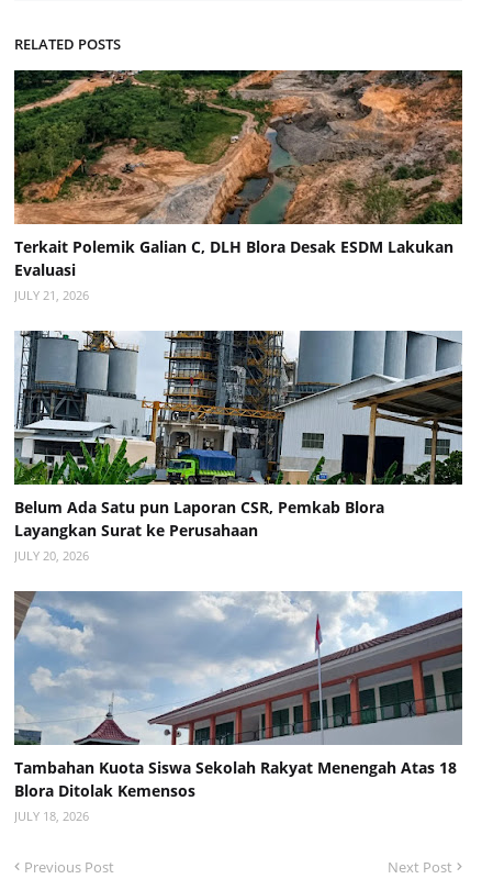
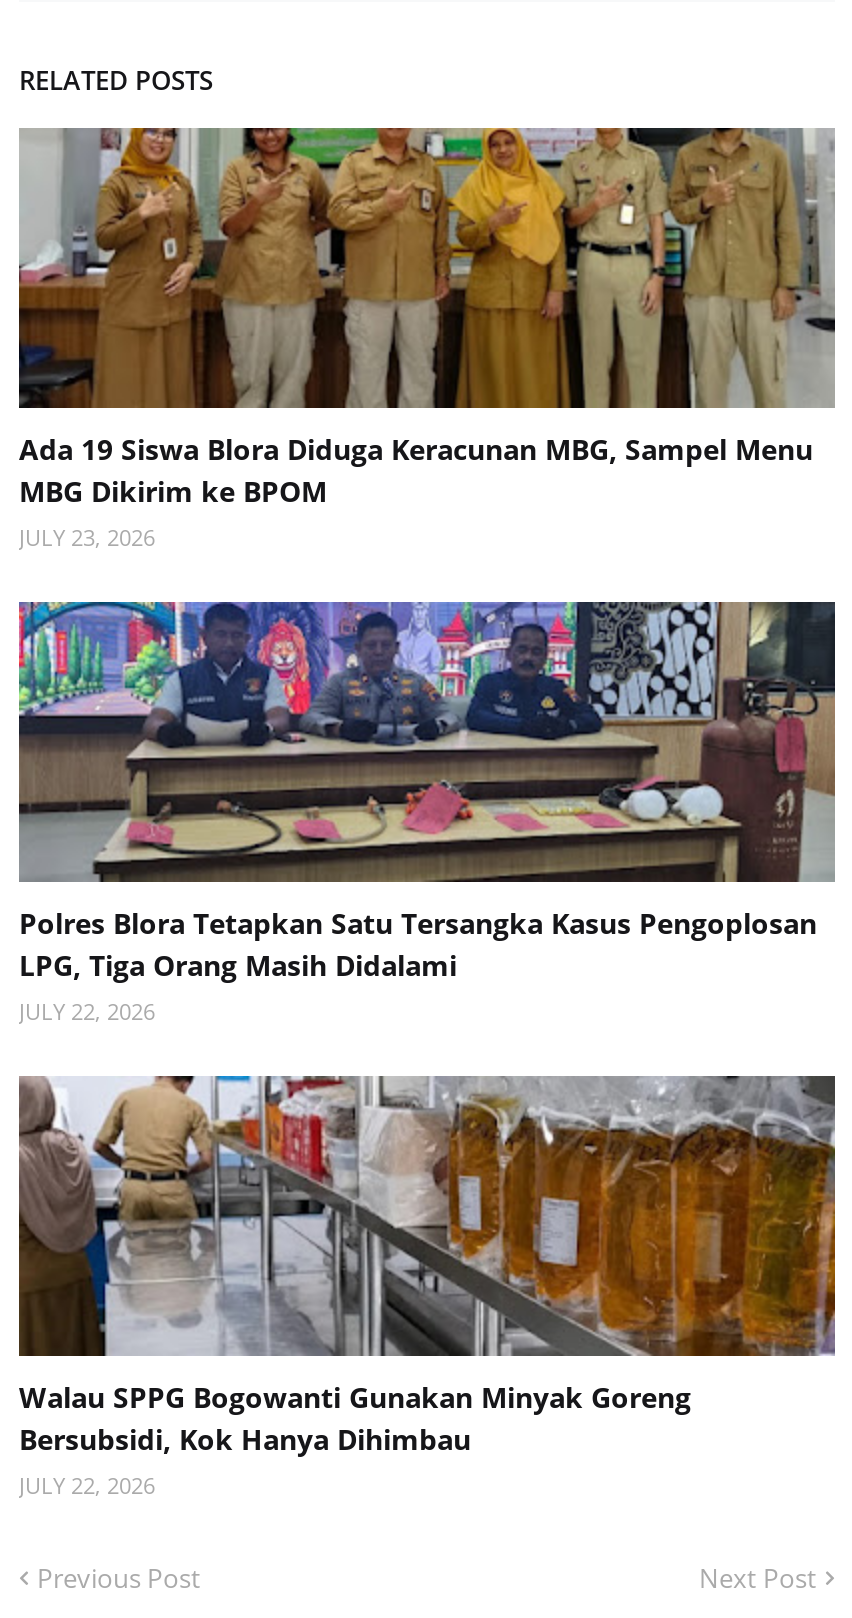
[13,69,463,303] [image] | Terkait Polemik Galian C, DLH Blora Desak ESDM Lakukan | Evaluasi | JULY 21, 2026 -> [17,126,837,551] [image] | Ada 19 Siswa Blora Diduga Keracunan MBG, Sampel Menu | MBG Dikirim ke BPOM | JULY 23, 2026
[14,330,463,563] [image] | Belum Ada Satu pun Laporan CSR, Pemkab Blora | Layangkan Surat ke Perusahaan | JULY 20, 2026 -> [17,600,837,1025] [image] | Polres Blora Tetapkan Satu Tersangka Kasus Pengoplosan | LPG, Tiga Orang Masih Didalami | JULY 22, 2026
[13,590,463,824] [image] | Tambahan Kuota Siswa Sekolah Rakyat Menengah Atas 18 | Blora Ditolak Kemensos | JULY 18, 2026 -> [17,1074,837,1499] [image] | Walau SPPG Bogowanti Gunakan Minyak Goreng | Bersubsidi, Kok Hanya Dihimbau | JULY 22, 2026

